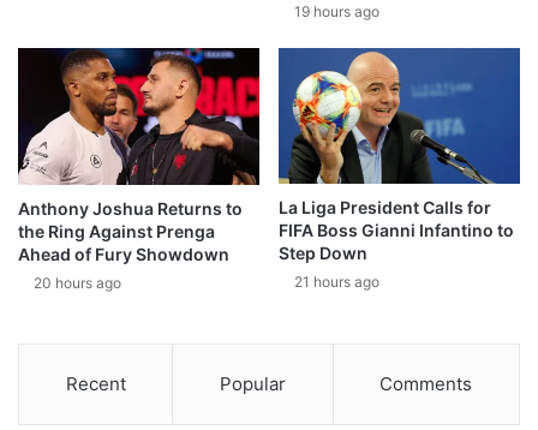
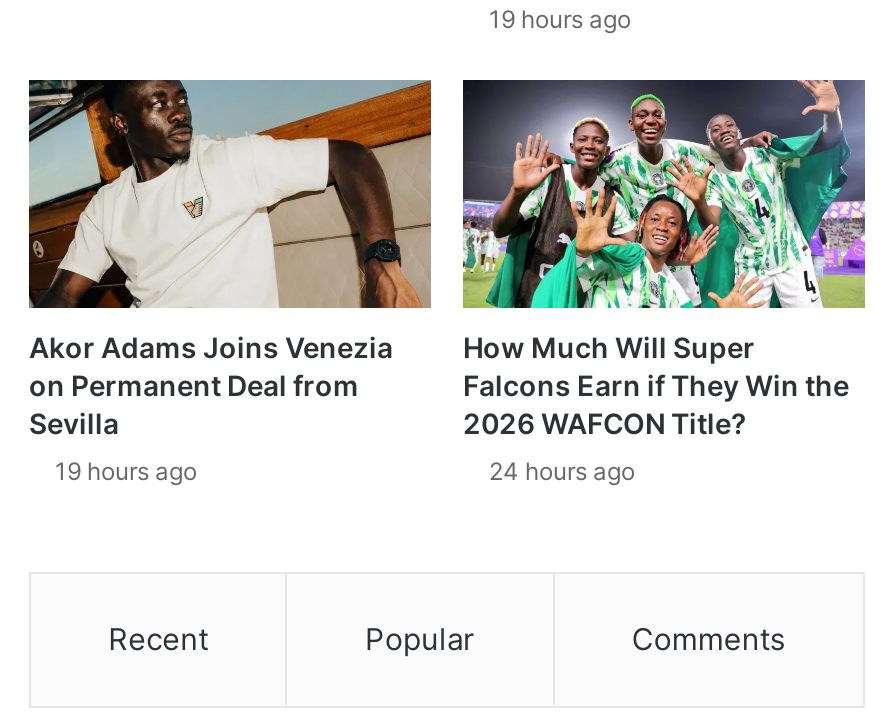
[17,47,261,264] [image] | Anthony Joshua Returns to | the Ring Against Prenga | Ahead of Fury Showdown -> [27,80,433,439] [image] | Akor Adams Joins Venezia | on Permanent Deal from | Sevilla
[277,47,521,263] [image] | La Liga President Calls for | FIFA Boss Gianni Infantino to | Step Down -> [461,78,867,439] [image] | How Much Will Super | Falcons Earn if They Win the | 2026 WAFCON Title?
[34,273,121,292] 20 hours ago -> [55,455,197,485] 19 hours ago
[294,273,379,291] 21 hours ago -> [489,455,635,485] 24 hours ago

